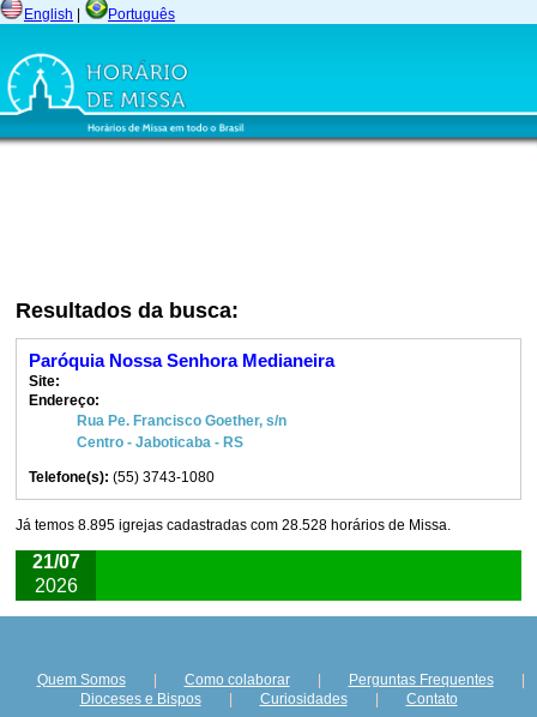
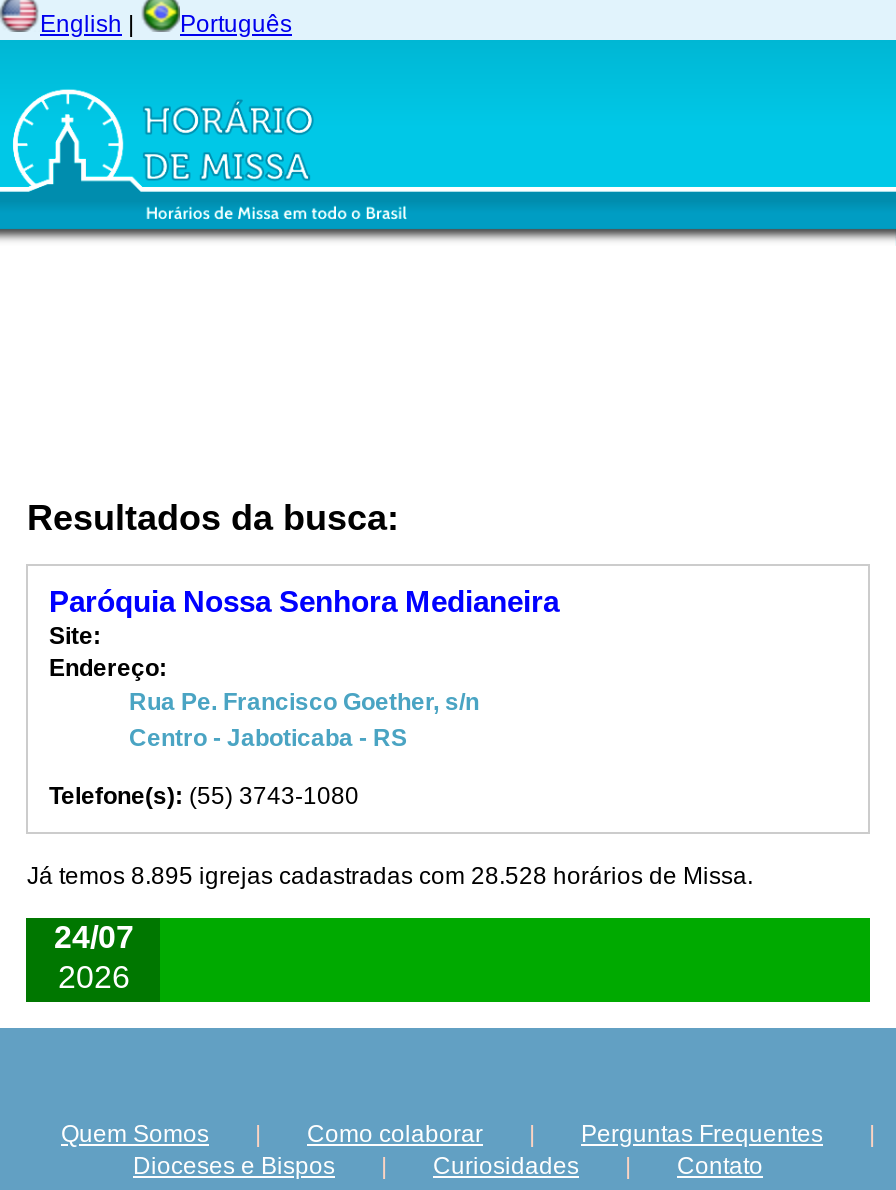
[32,552,80,572] 21/07 -> [54,920,134,954] 24/07

